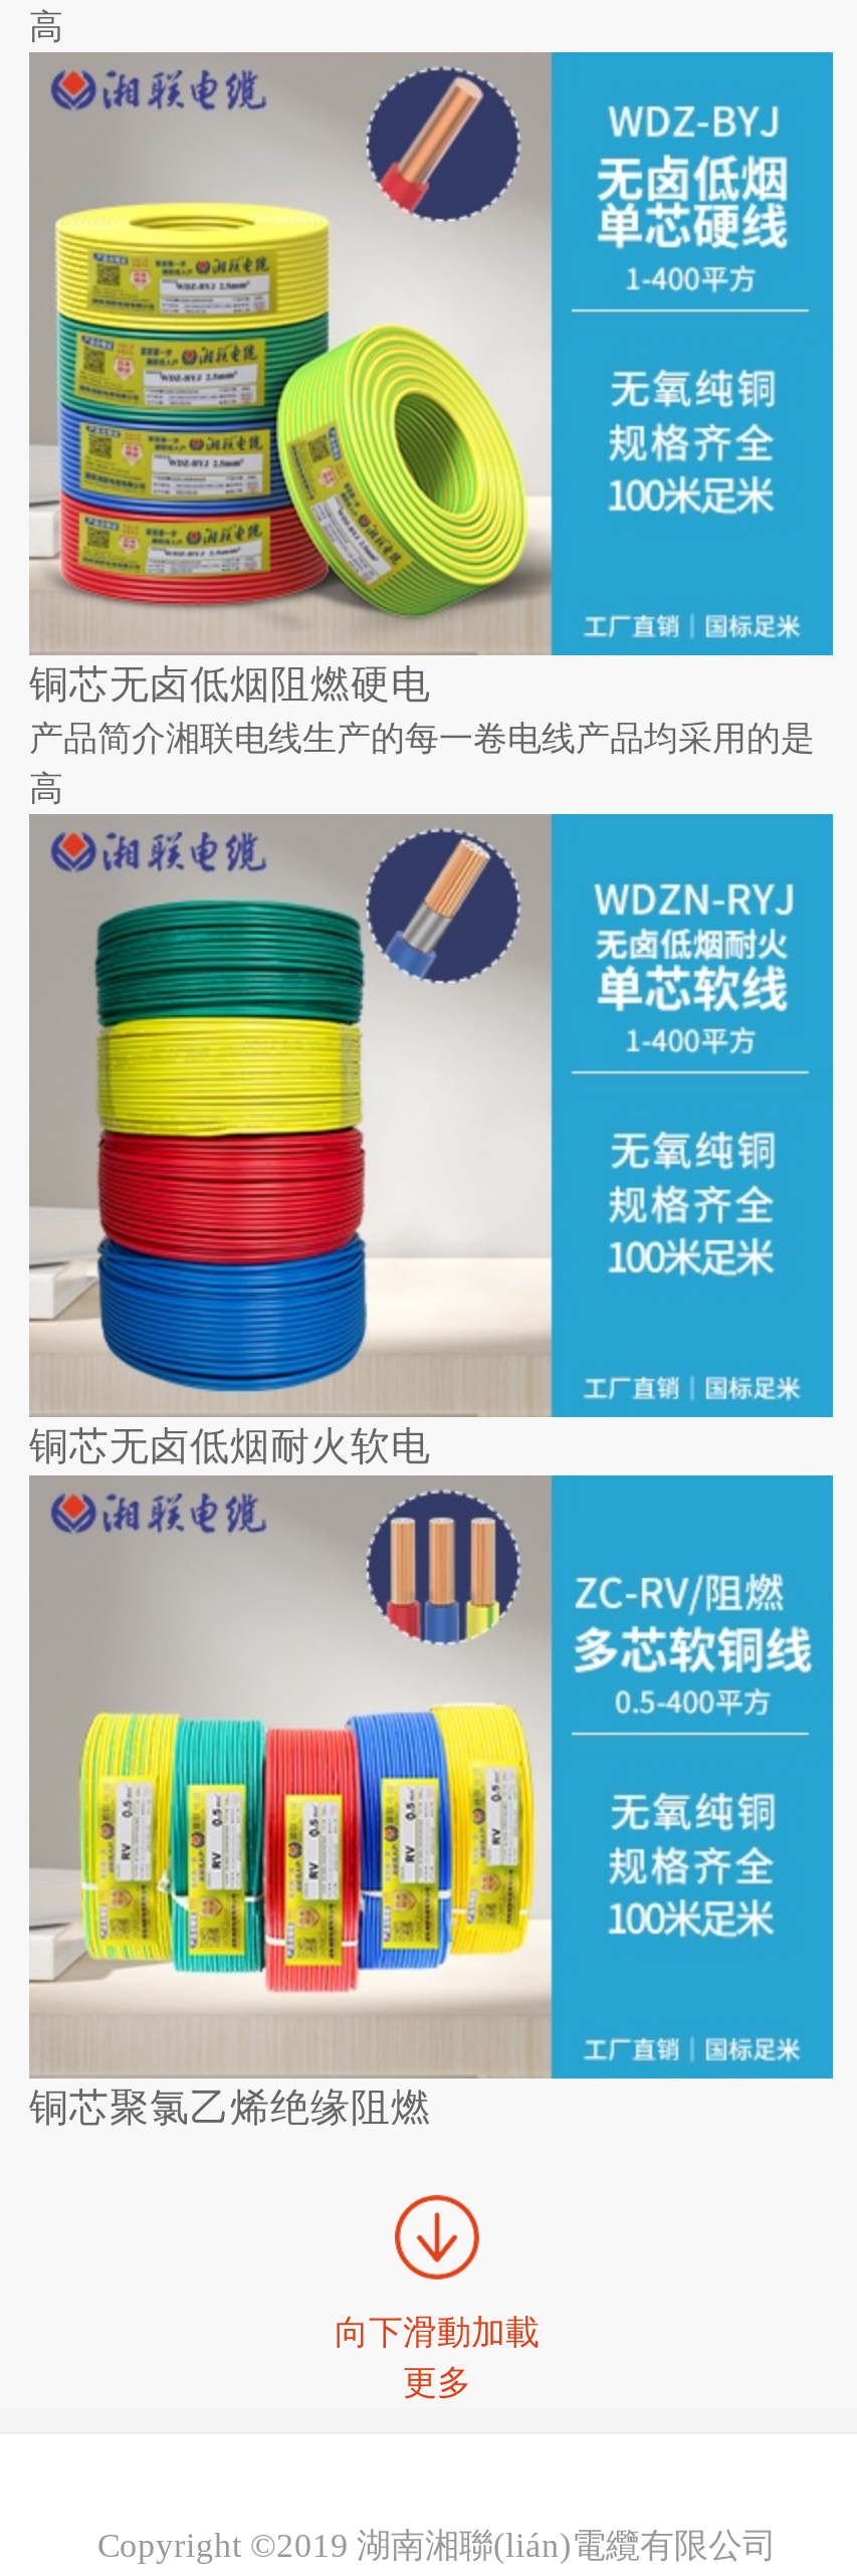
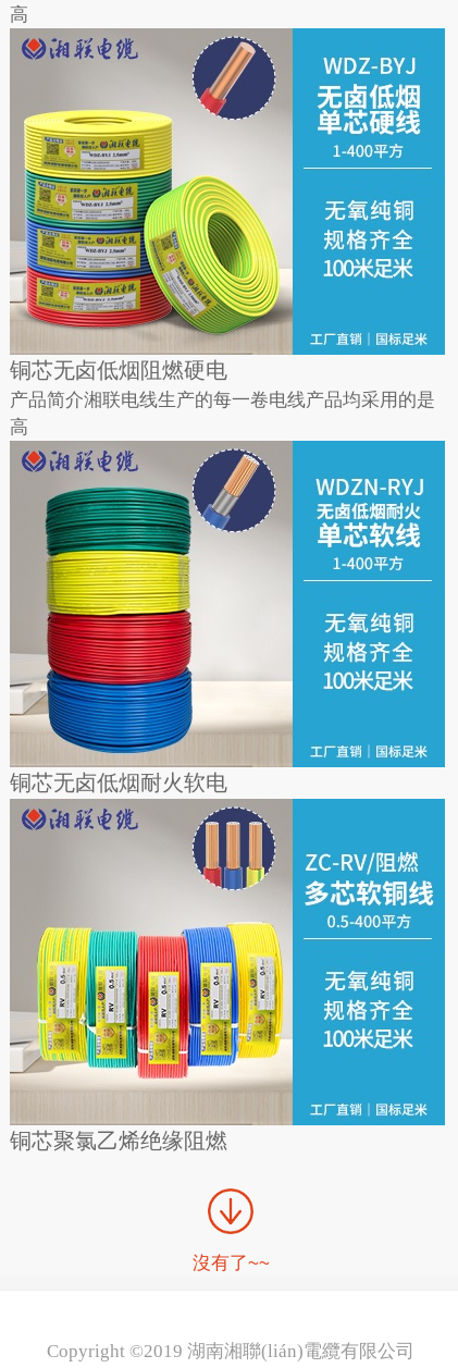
[335,2315,540,2403] 向下滑動加載 | 更多 -> [192,1253,269,1274] 沒有了~~

